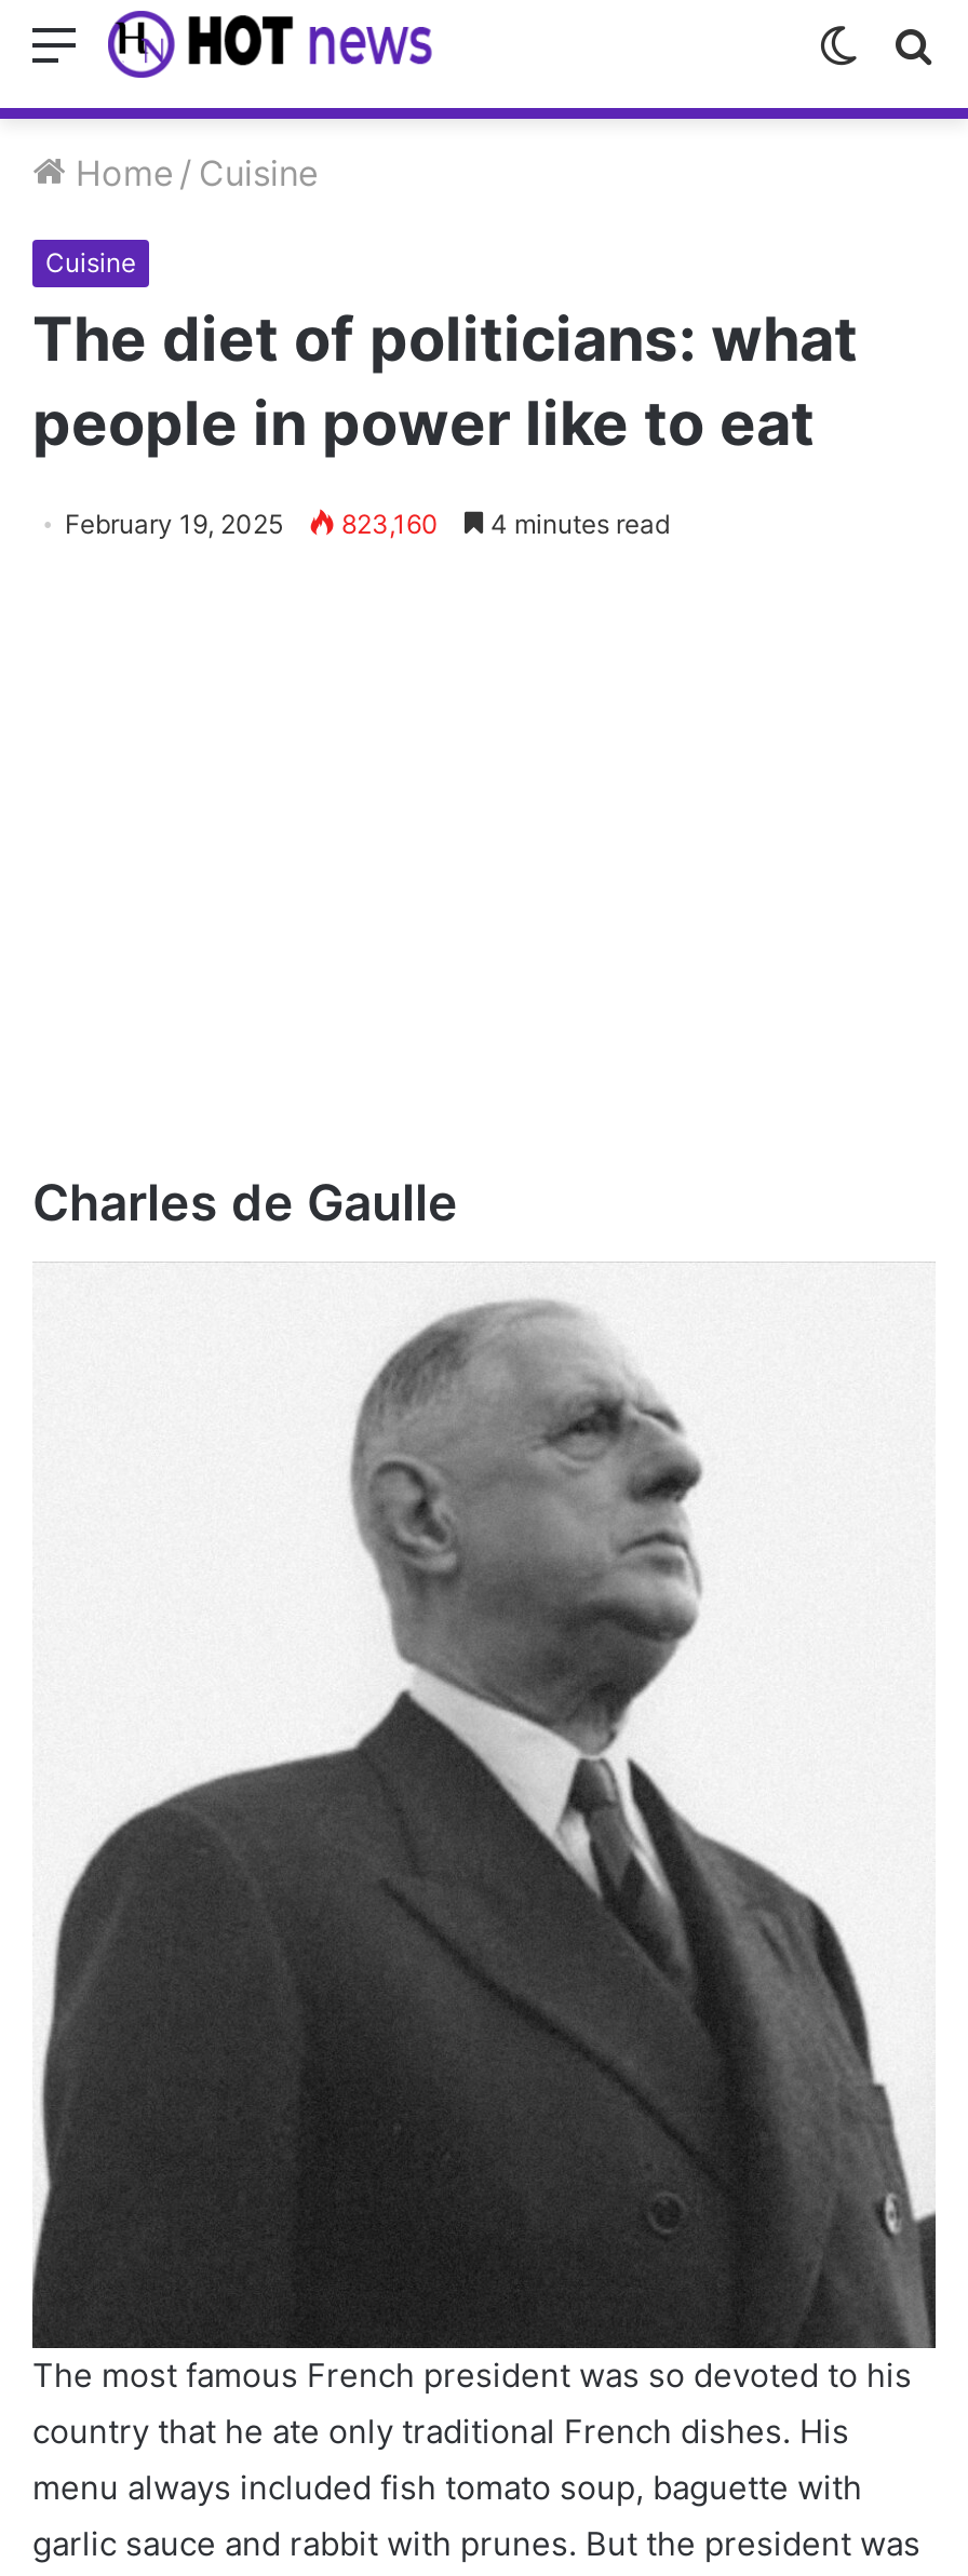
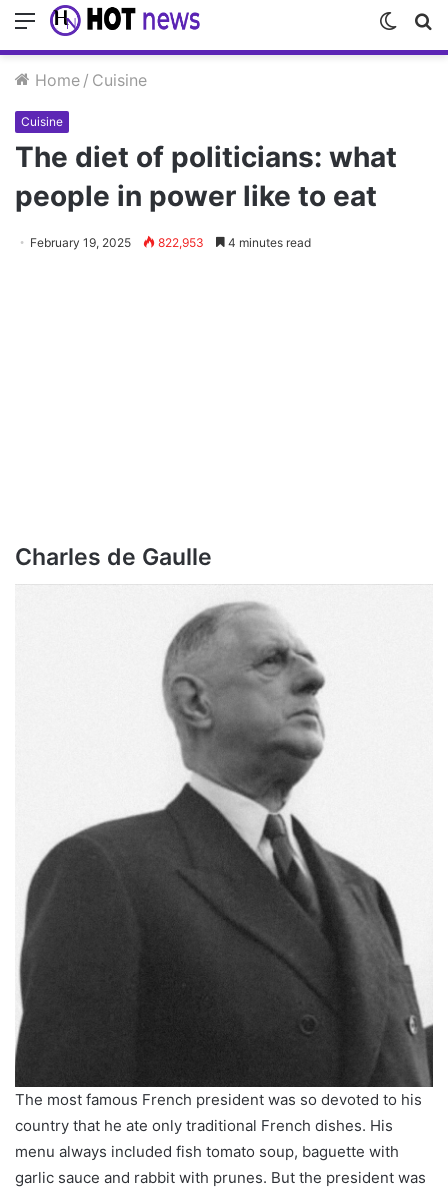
[65,507,670,540] February 19, 2025 823,160 4 minutes read -> [30,235,311,250] February 19, 2025 822,953 4 minutes read

